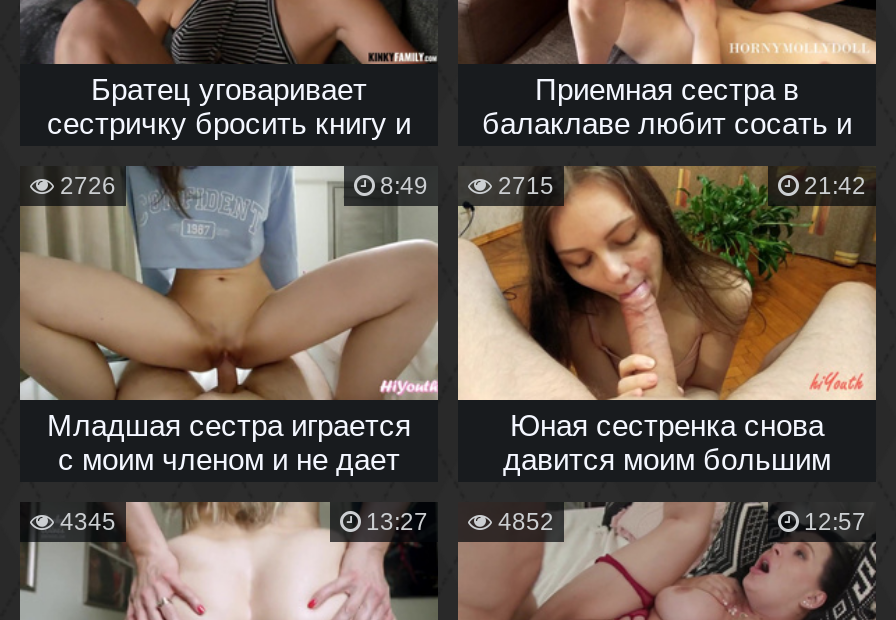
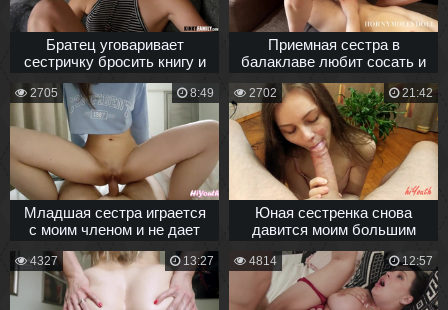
[54,171,116,199] 2726 -> [27,86,58,100] 2705
[492,171,554,199] 2715 -> [246,86,277,100] 2702
[54,509,116,537] 4345 -> [27,254,58,268] 4327
[492,509,554,537] 4852 -> [246,254,277,268] 4814

